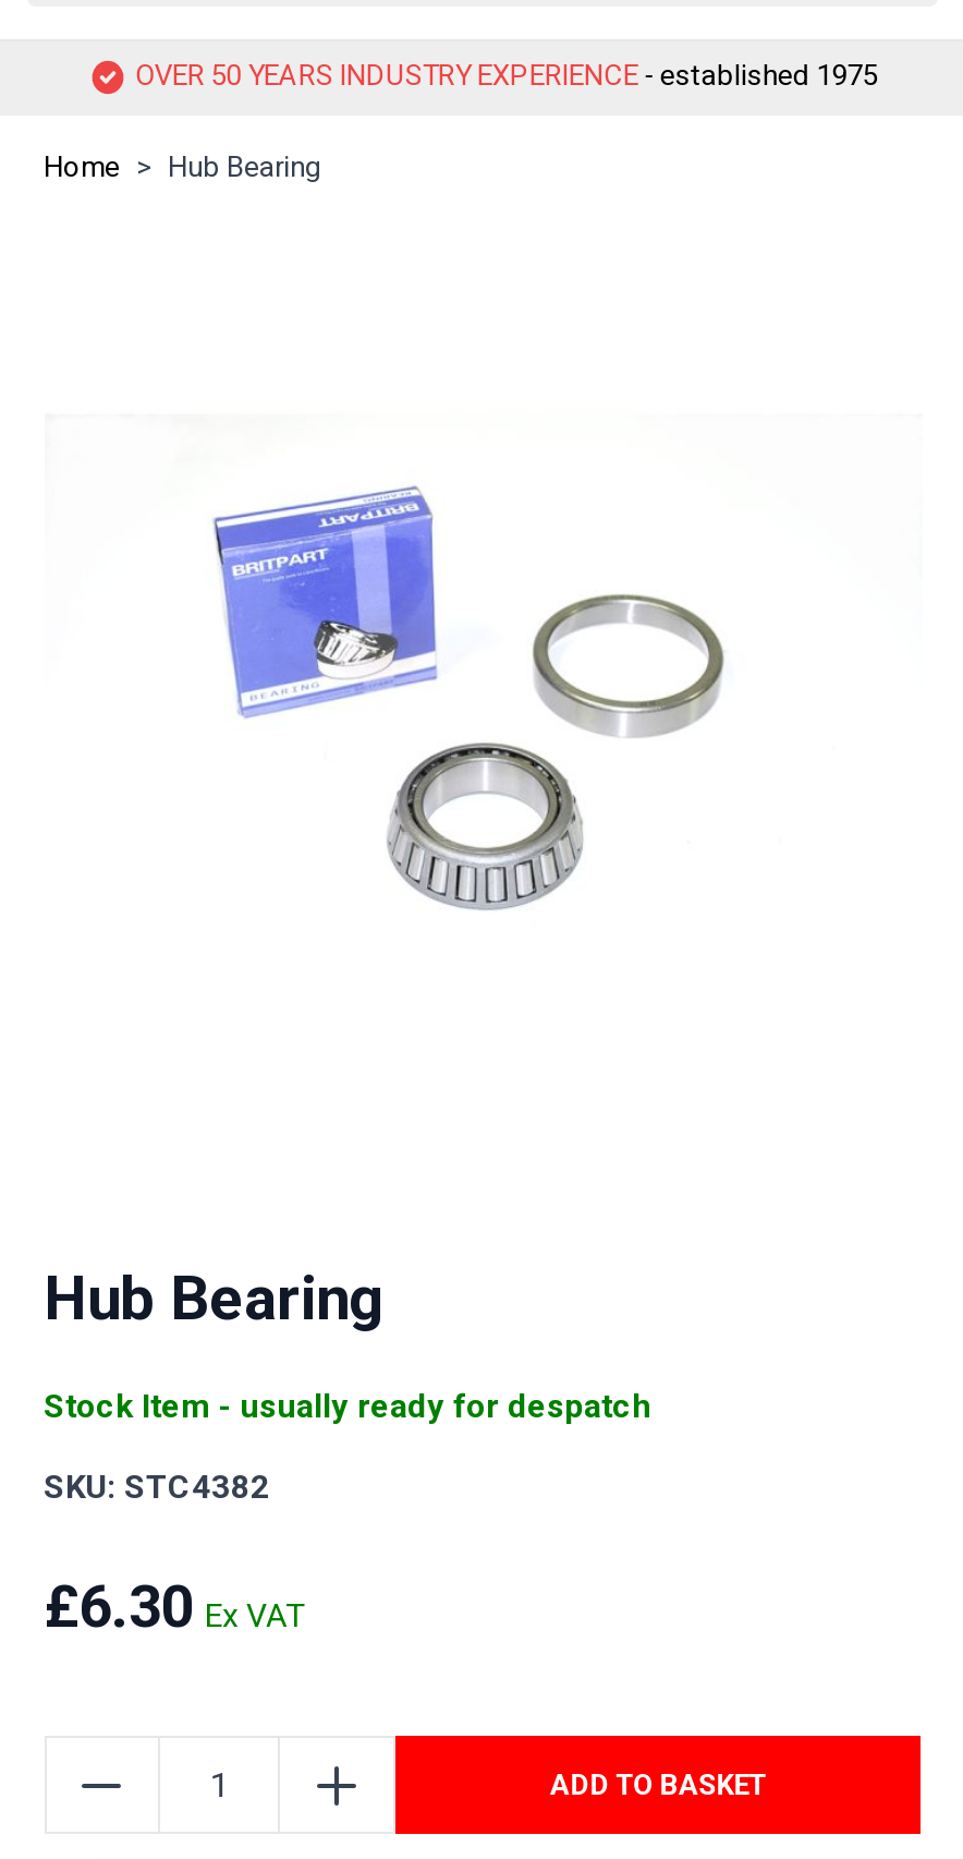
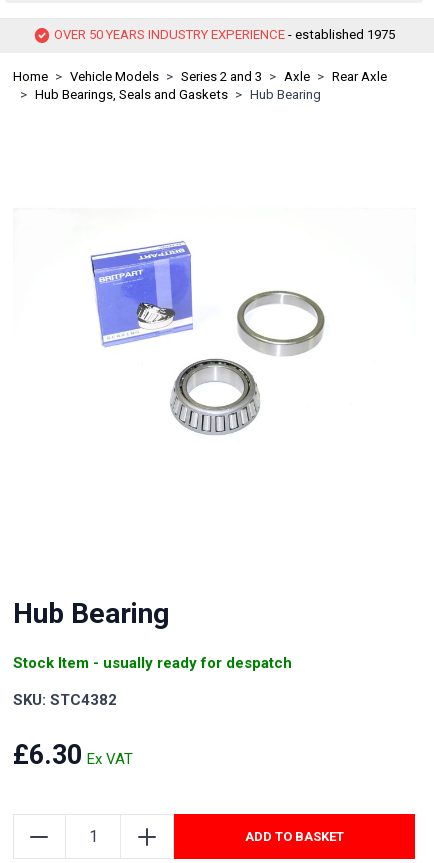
[44,150,322,183] Home > Hub Bearing -> [12,69,386,102] Home > Vehicle Models > Series 2 and 3 > Axle > Rear Axle | > Hub Bearings, Seals and Gaskets > Hub Bearing

